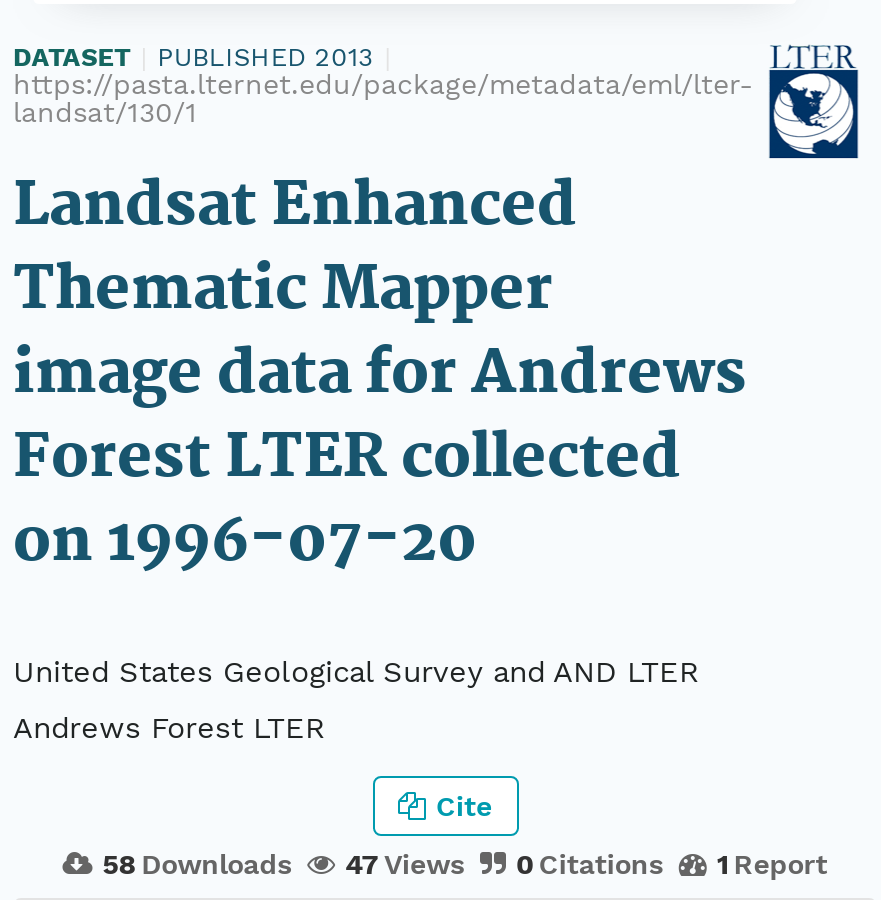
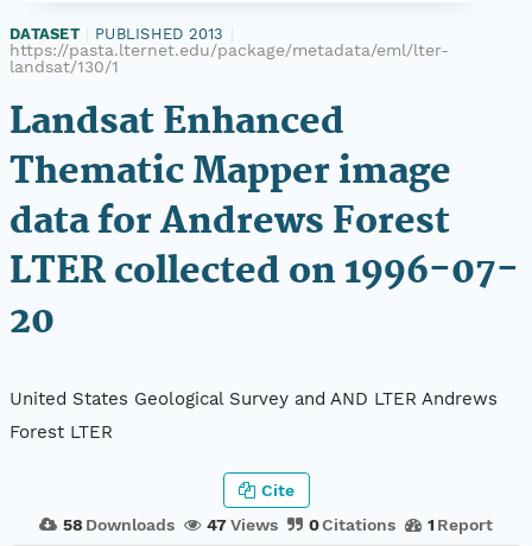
[767,44,861,160] [image] -> none

